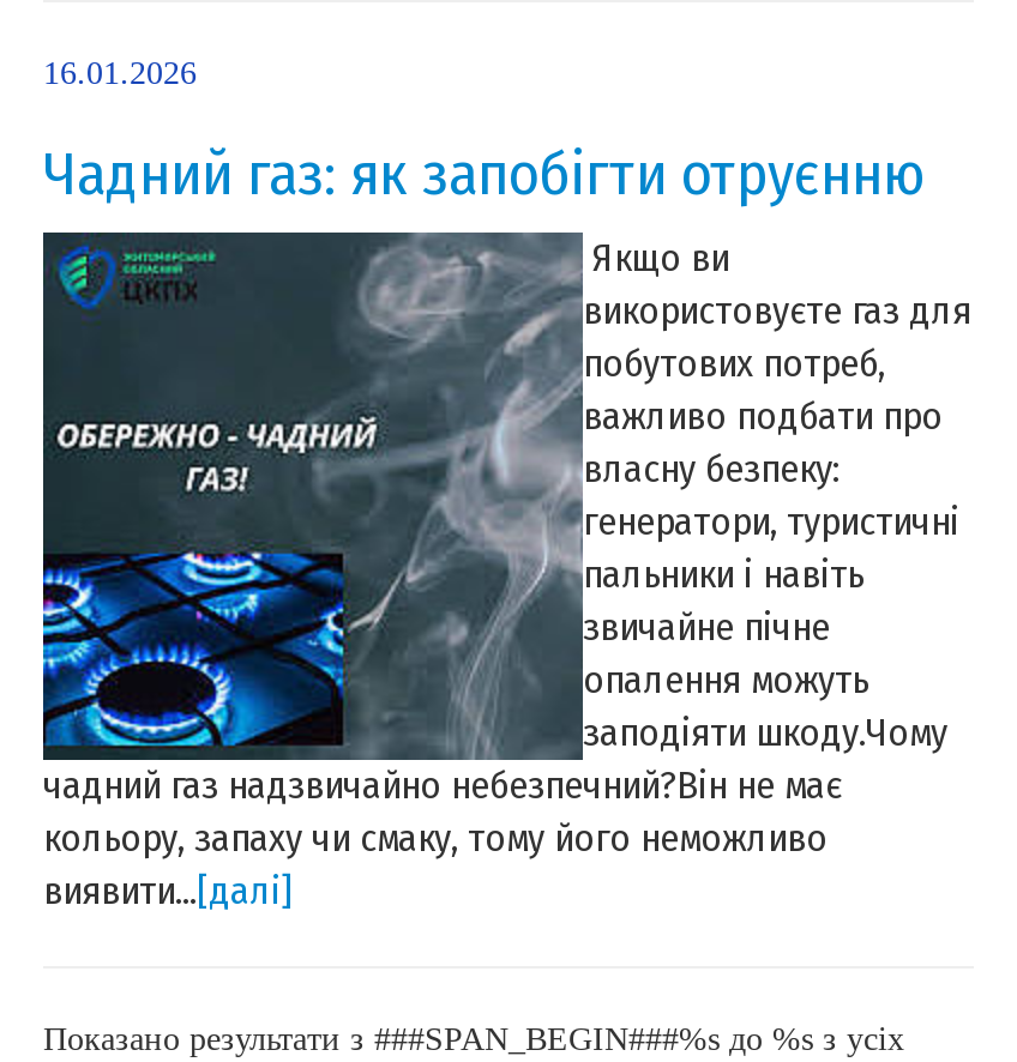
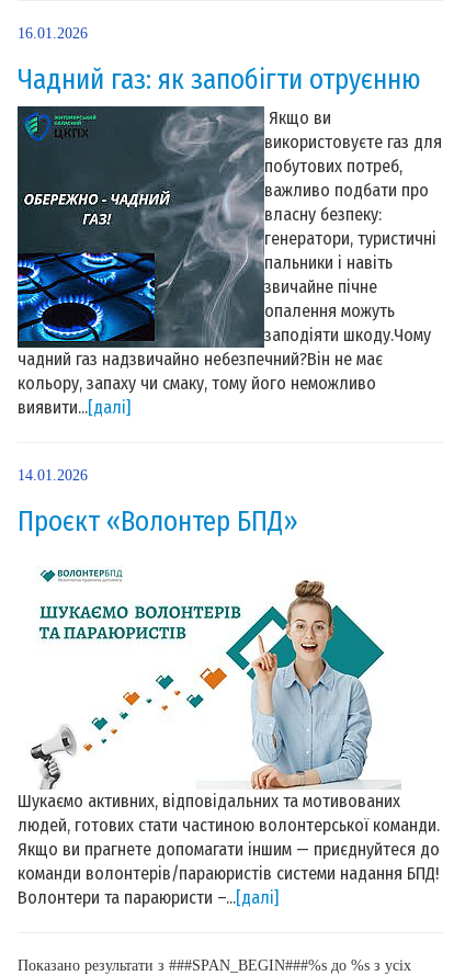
none -> [18,467,298,538] 14.01.2026 | Проєкт «Волонтер БПД»
none -> [18,569,440,908] [image] | Шукаємо активних, відповідальних та мотивованих | людей, готових стати частиною волонтерської команди. | Якщо ви прагнете допомагати іншим — приєднуйтеся до | команди волонтерів/параюристів системи надання БПД! | Волонтери та параюристи –...[далі]

